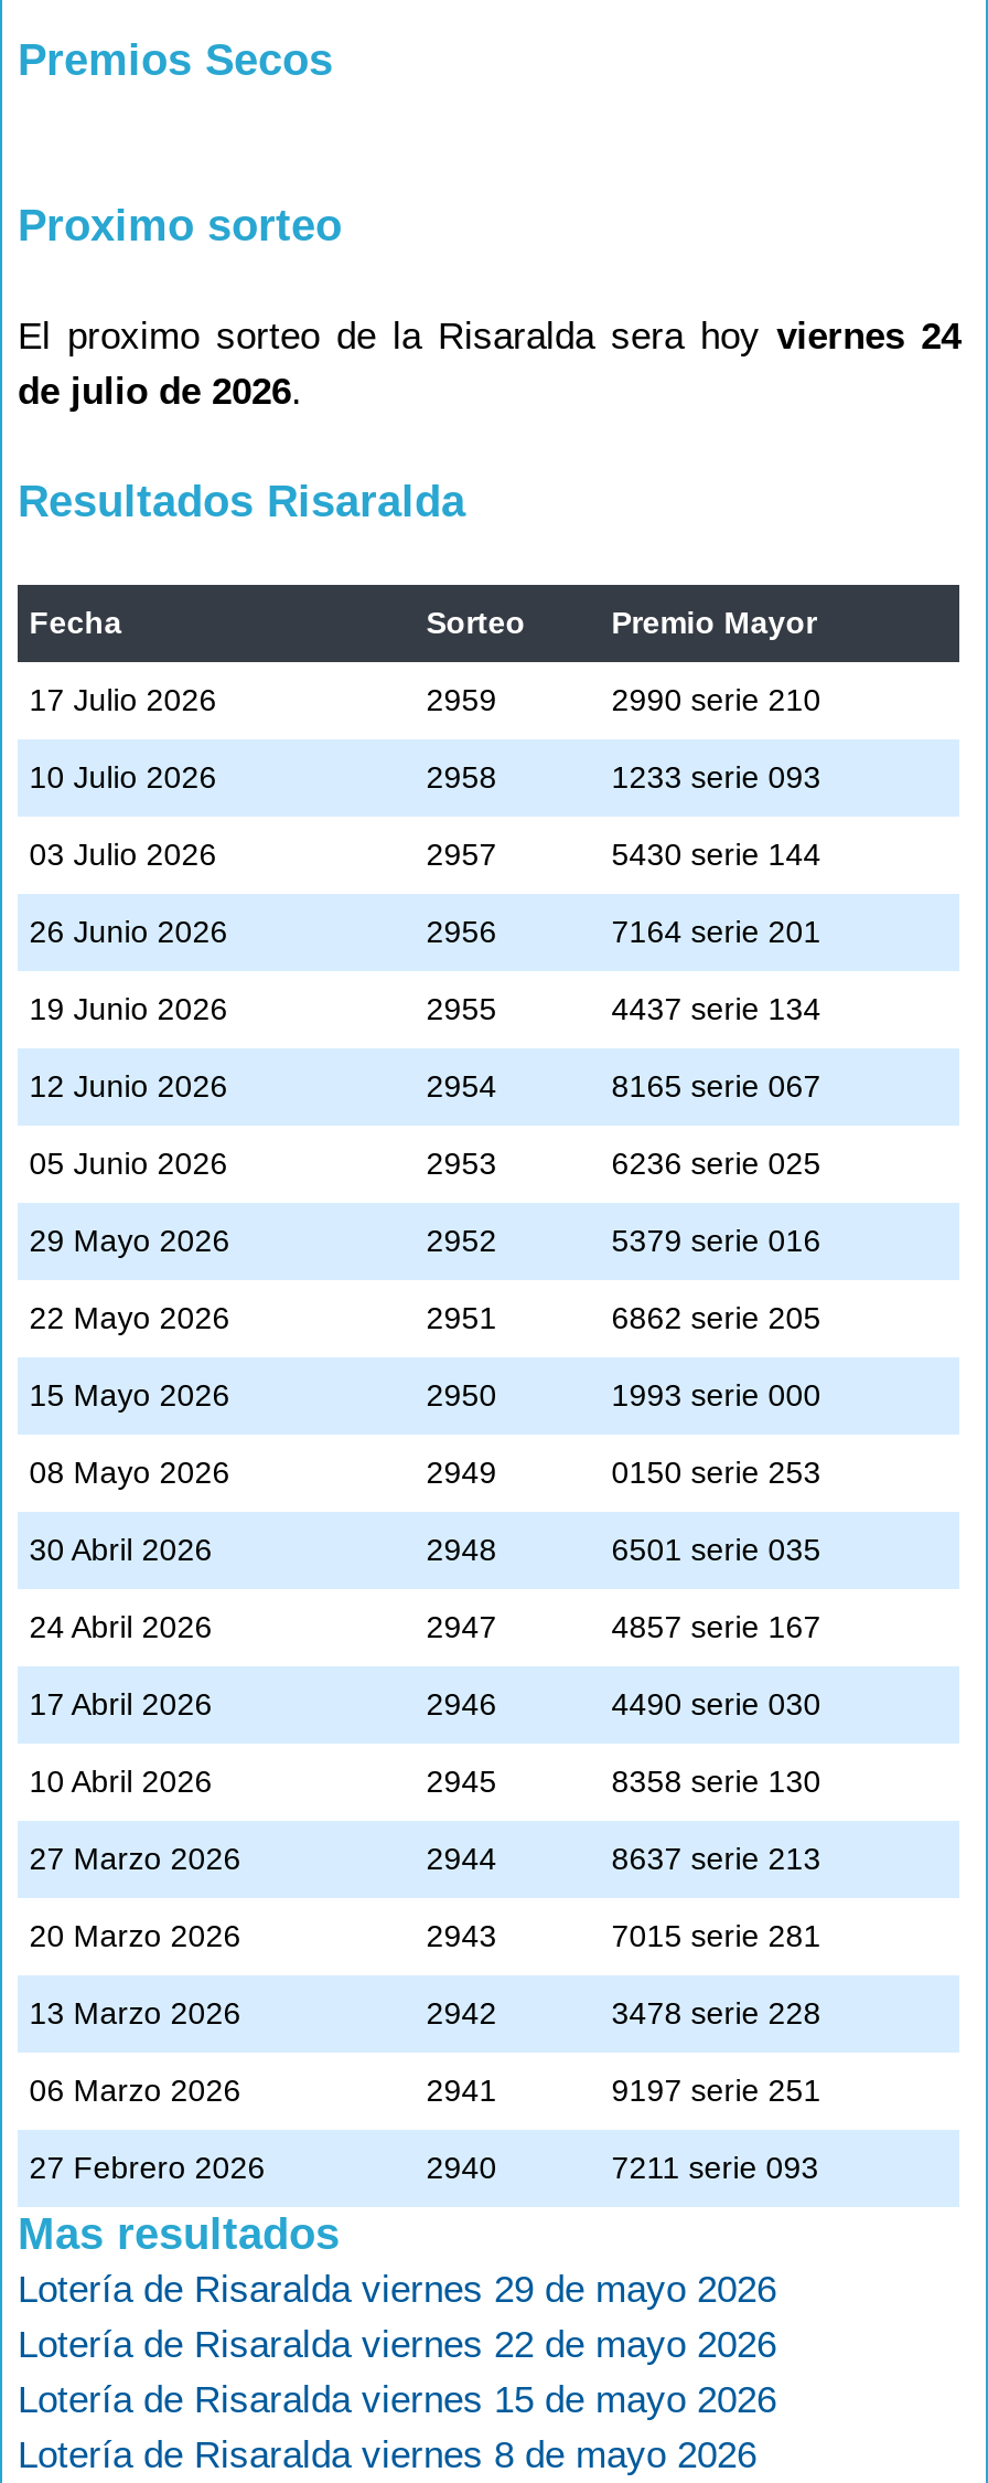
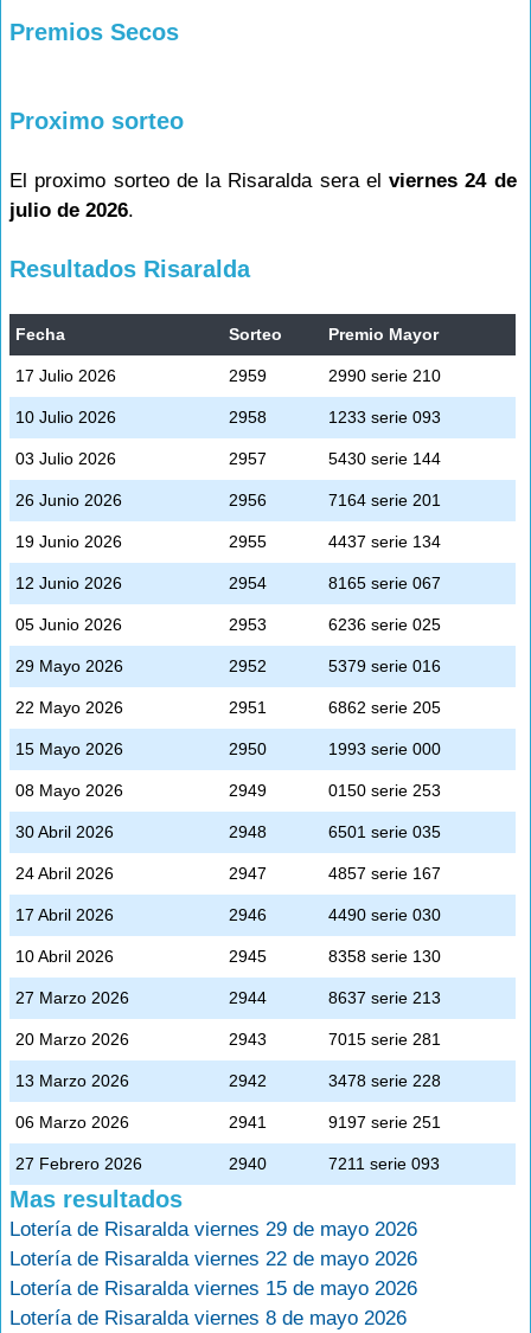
[18,316,961,413] El proximo sorteo de la Risaralda sera hoy viernes 24 | de julio de 2026. -> [9,169,516,222] El proximo sorteo de la Risaralda sera el viernes 24 de | julio de 2026.

